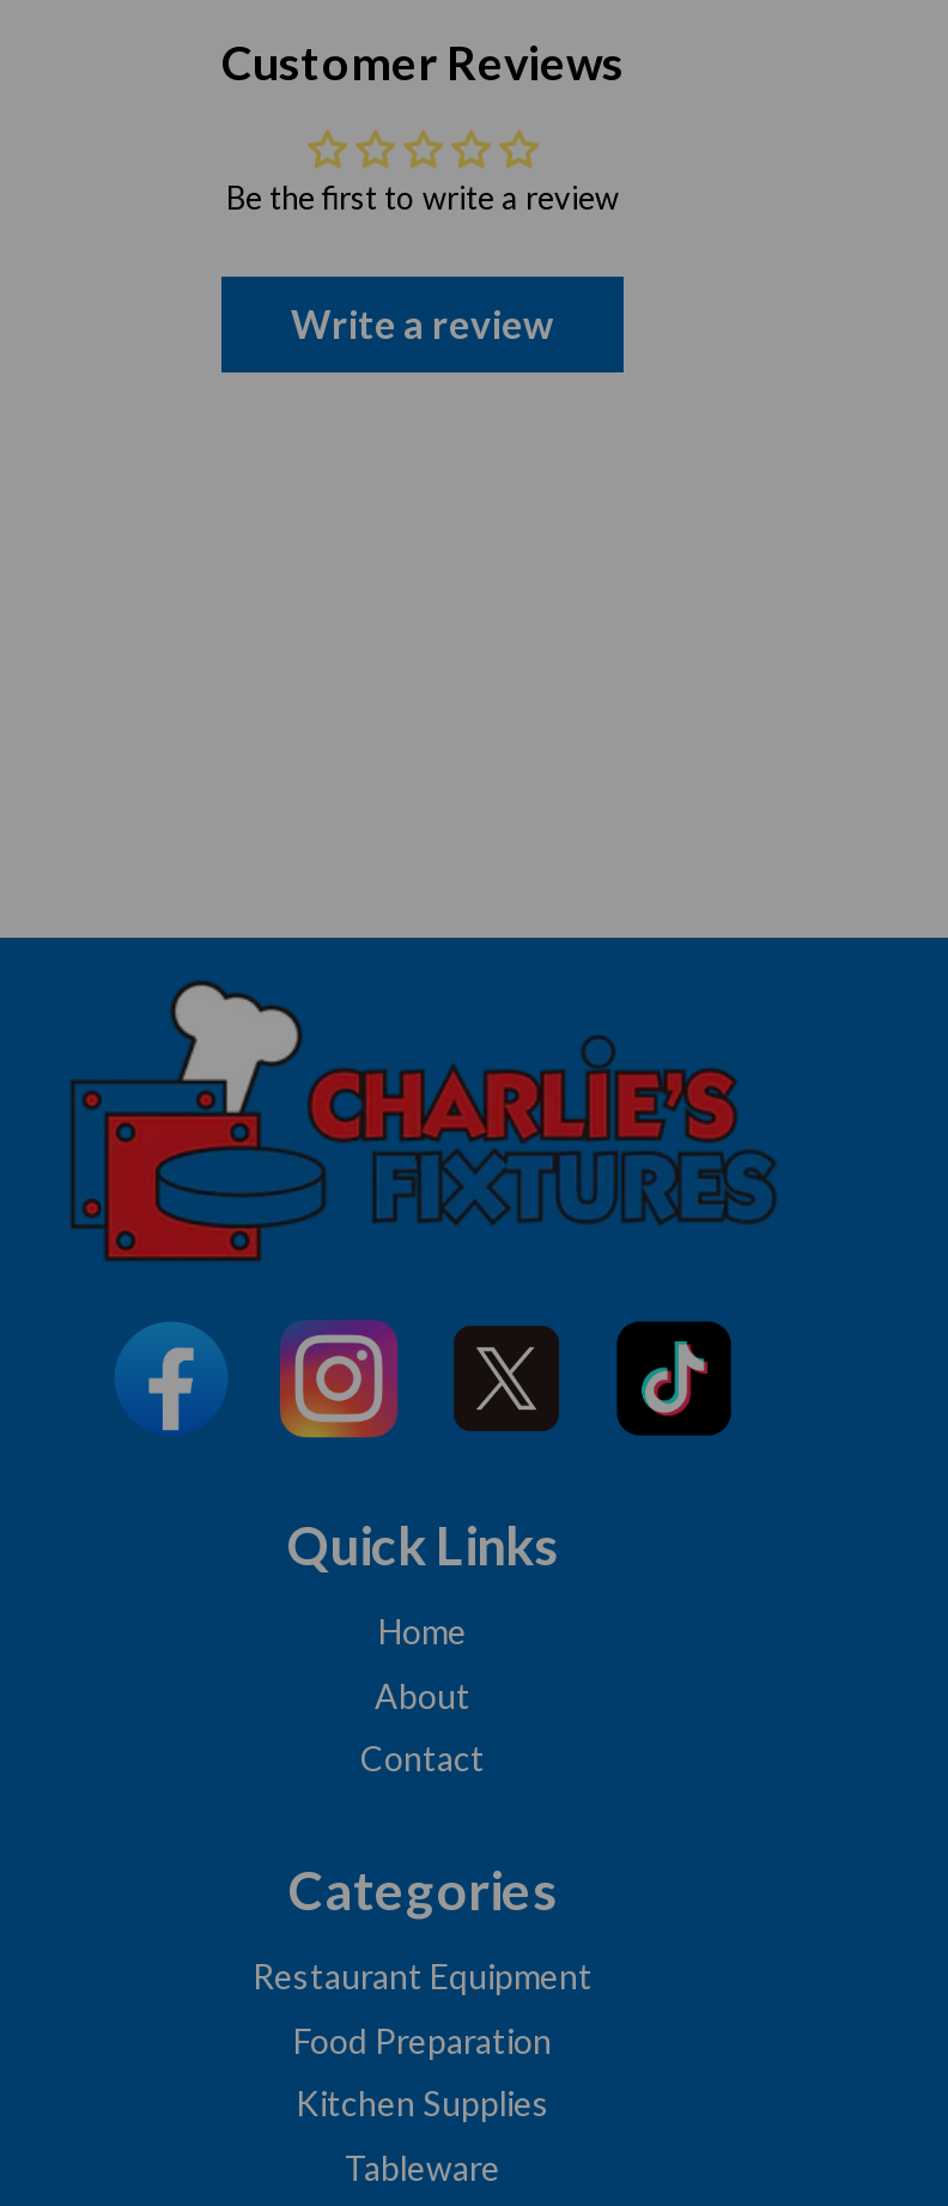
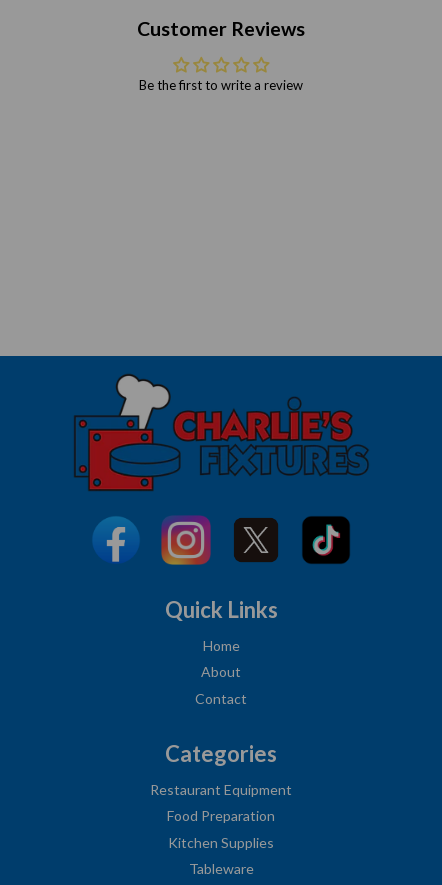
[291,301,554,346] Write a review -> none

